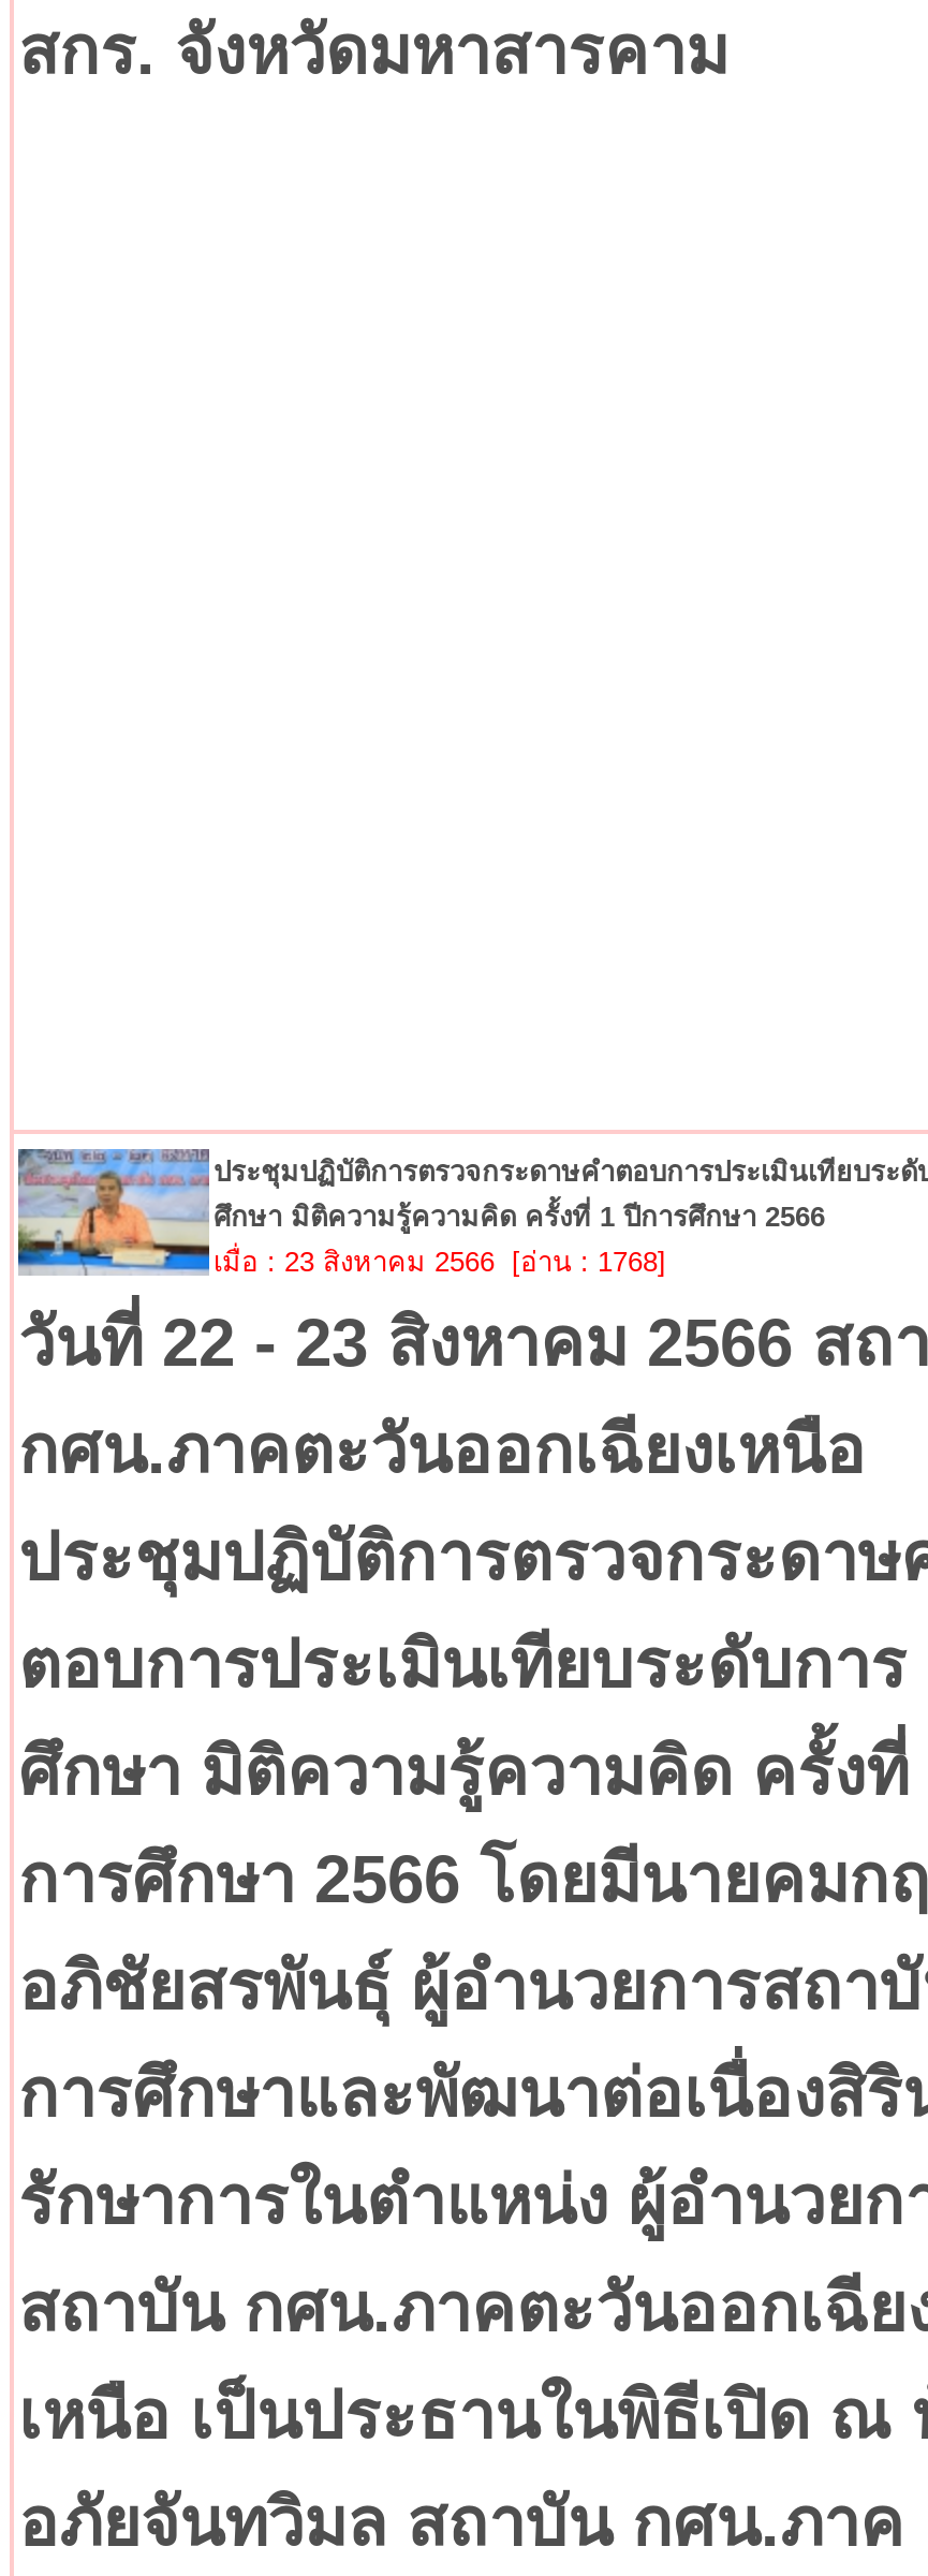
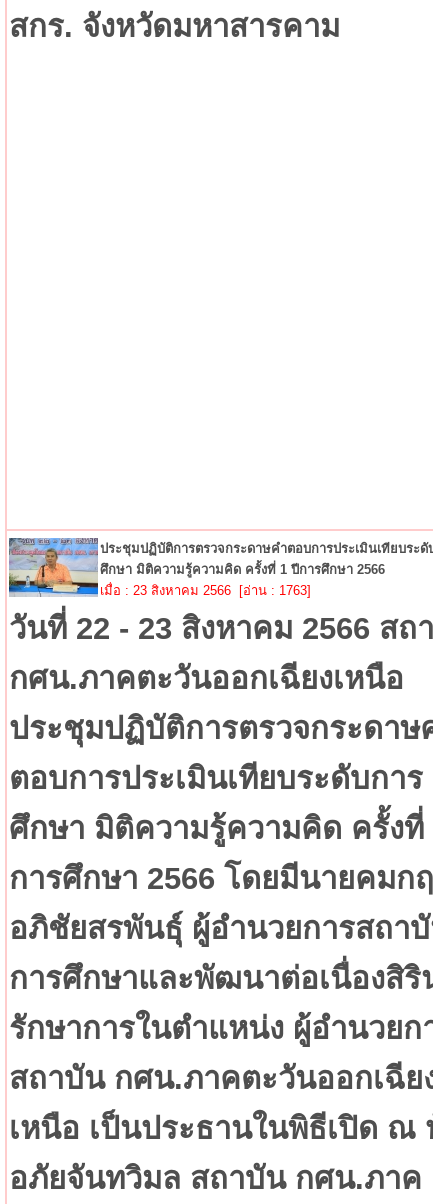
[213,1246,666,1278] เมื่อ : 23 สิงหาคม 2566 [อ่าน : 1768] -> [100,583,311,598] เมื่อ : 23 สิงหาคม 2566 [อ่าน : 1763]

